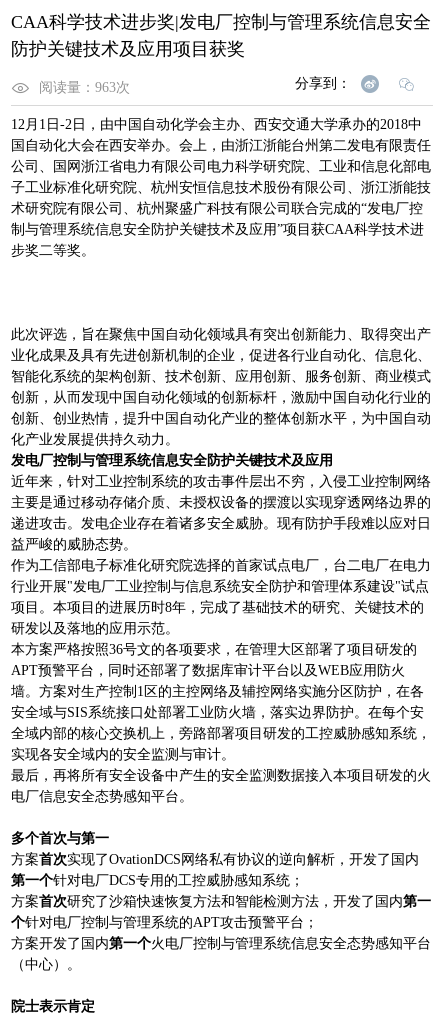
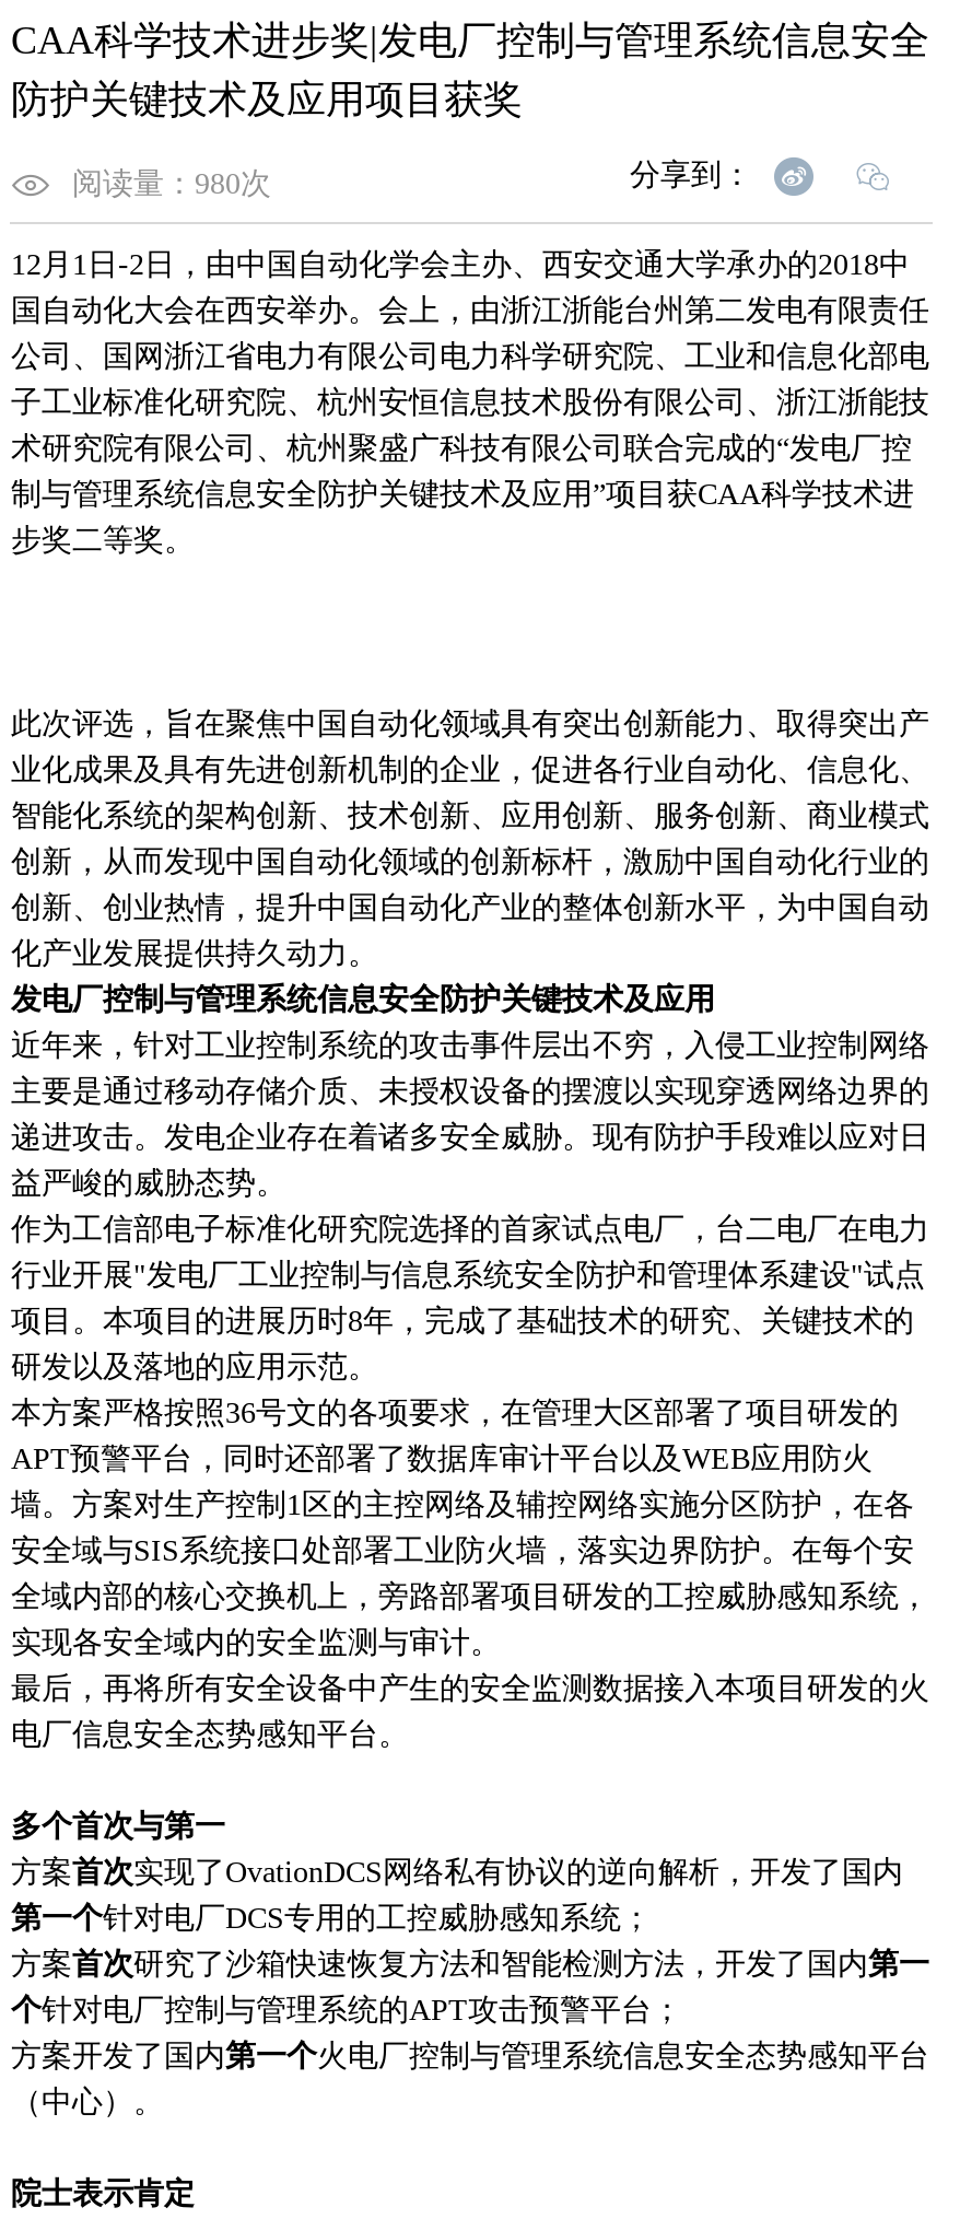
[39,80,130,95] 阅读量：963次 -> [72,168,271,200] 阅读量：980次

